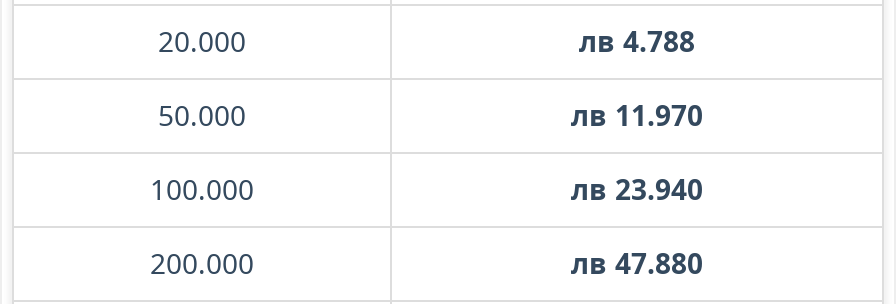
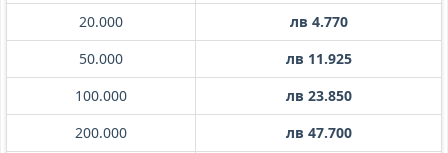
[579,23,695,61] лв 4.788 -> [289,12,347,31] лв 4.770
[571,97,703,135] лв 11.970 -> [285,49,351,68] лв 11.925
[571,171,703,209] лв 23.940 -> [285,86,351,105] лв 23.850
[571,245,703,283] лв 47.880 -> [285,123,351,142] лв 47.700

